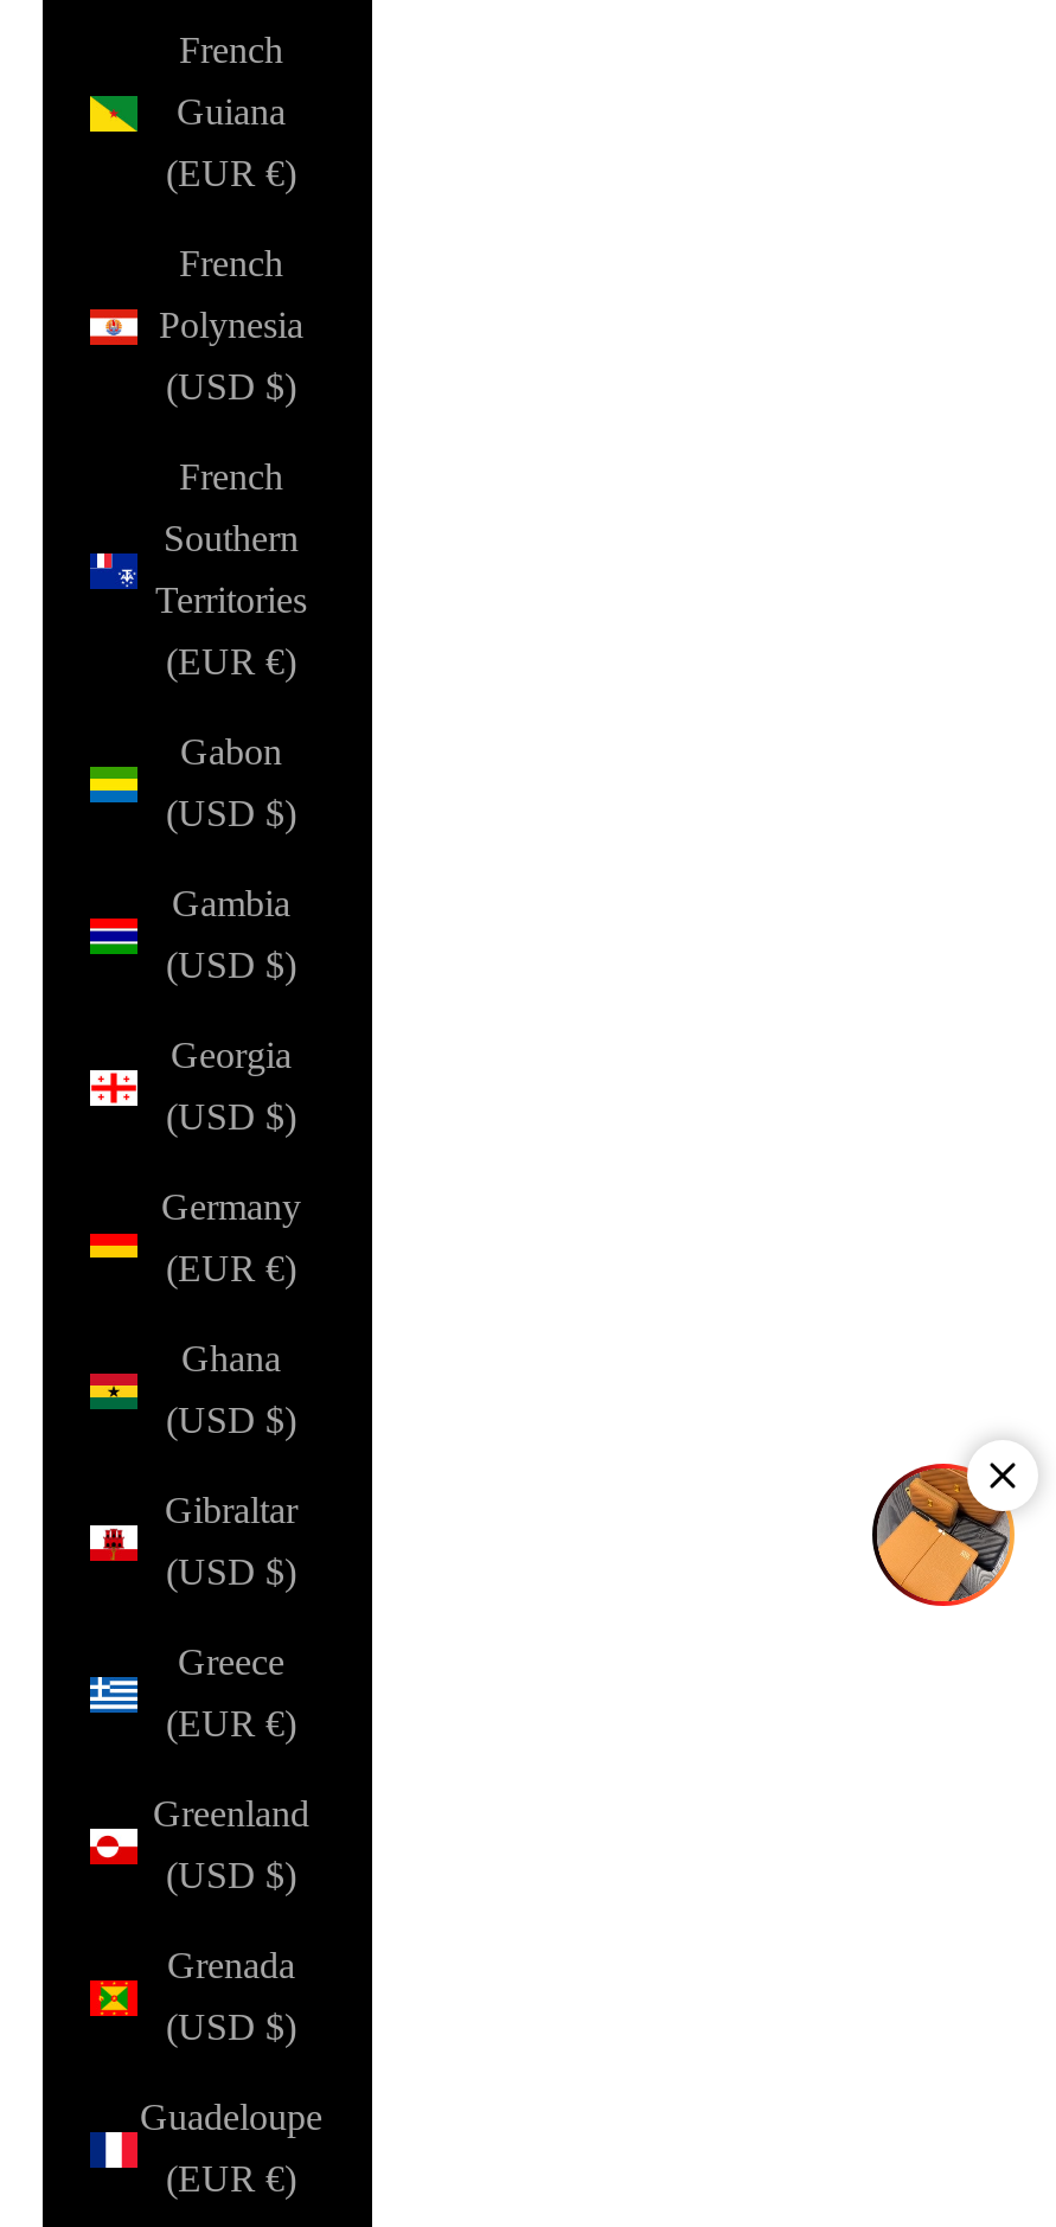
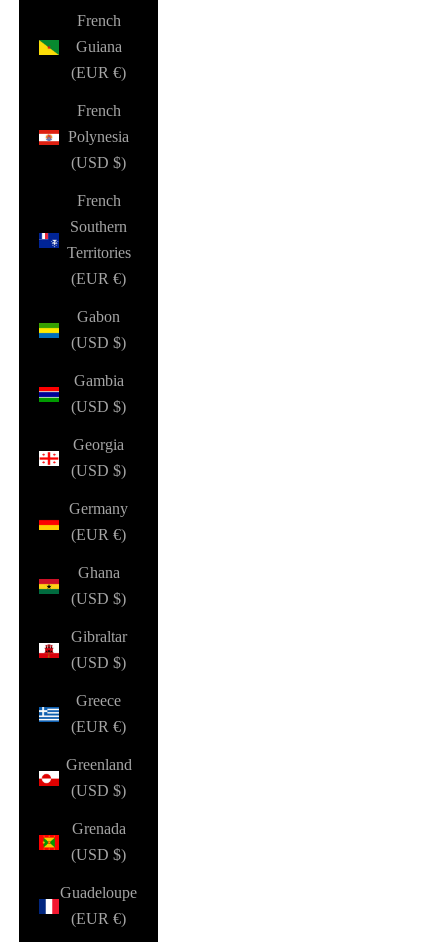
[870,1461,1017,1608] [image] -> none

